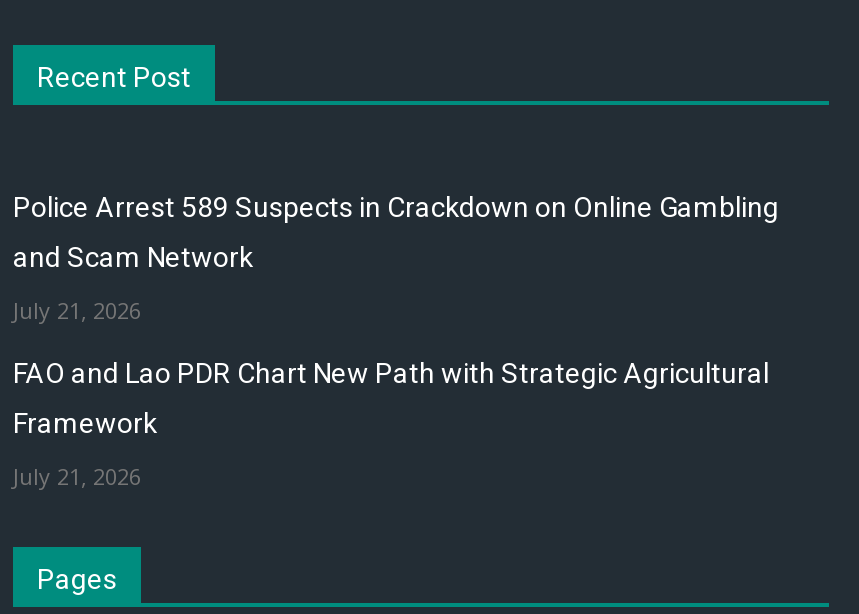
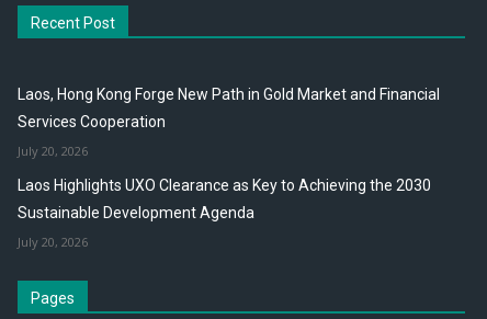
[13,192,779,224] Police Arrest 589 Suspects in Crackdown on Online Gambling -> [18,86,440,103] Laos, Hong Kong Forge New Path in Gold Market and Financial
[13,242,253,274] and Scam Network -> [18,113,166,131] Services Cooperation
[13,296,141,326] July 21, 2026 -> [18,143,88,159] July 20, 2026
[13,358,769,390] FAO and Lao PDR Chart New Path with Strategic Agricultural -> [18,177,431,194] Laos Highlights UXO Clearance as Key to Achieving the 2030
[13,408,157,440] Framework -> [18,204,254,222] Sustainable Development Agenda
[13,462,141,492] July 21, 2026 -> [18,234,88,250] July 20, 2026

